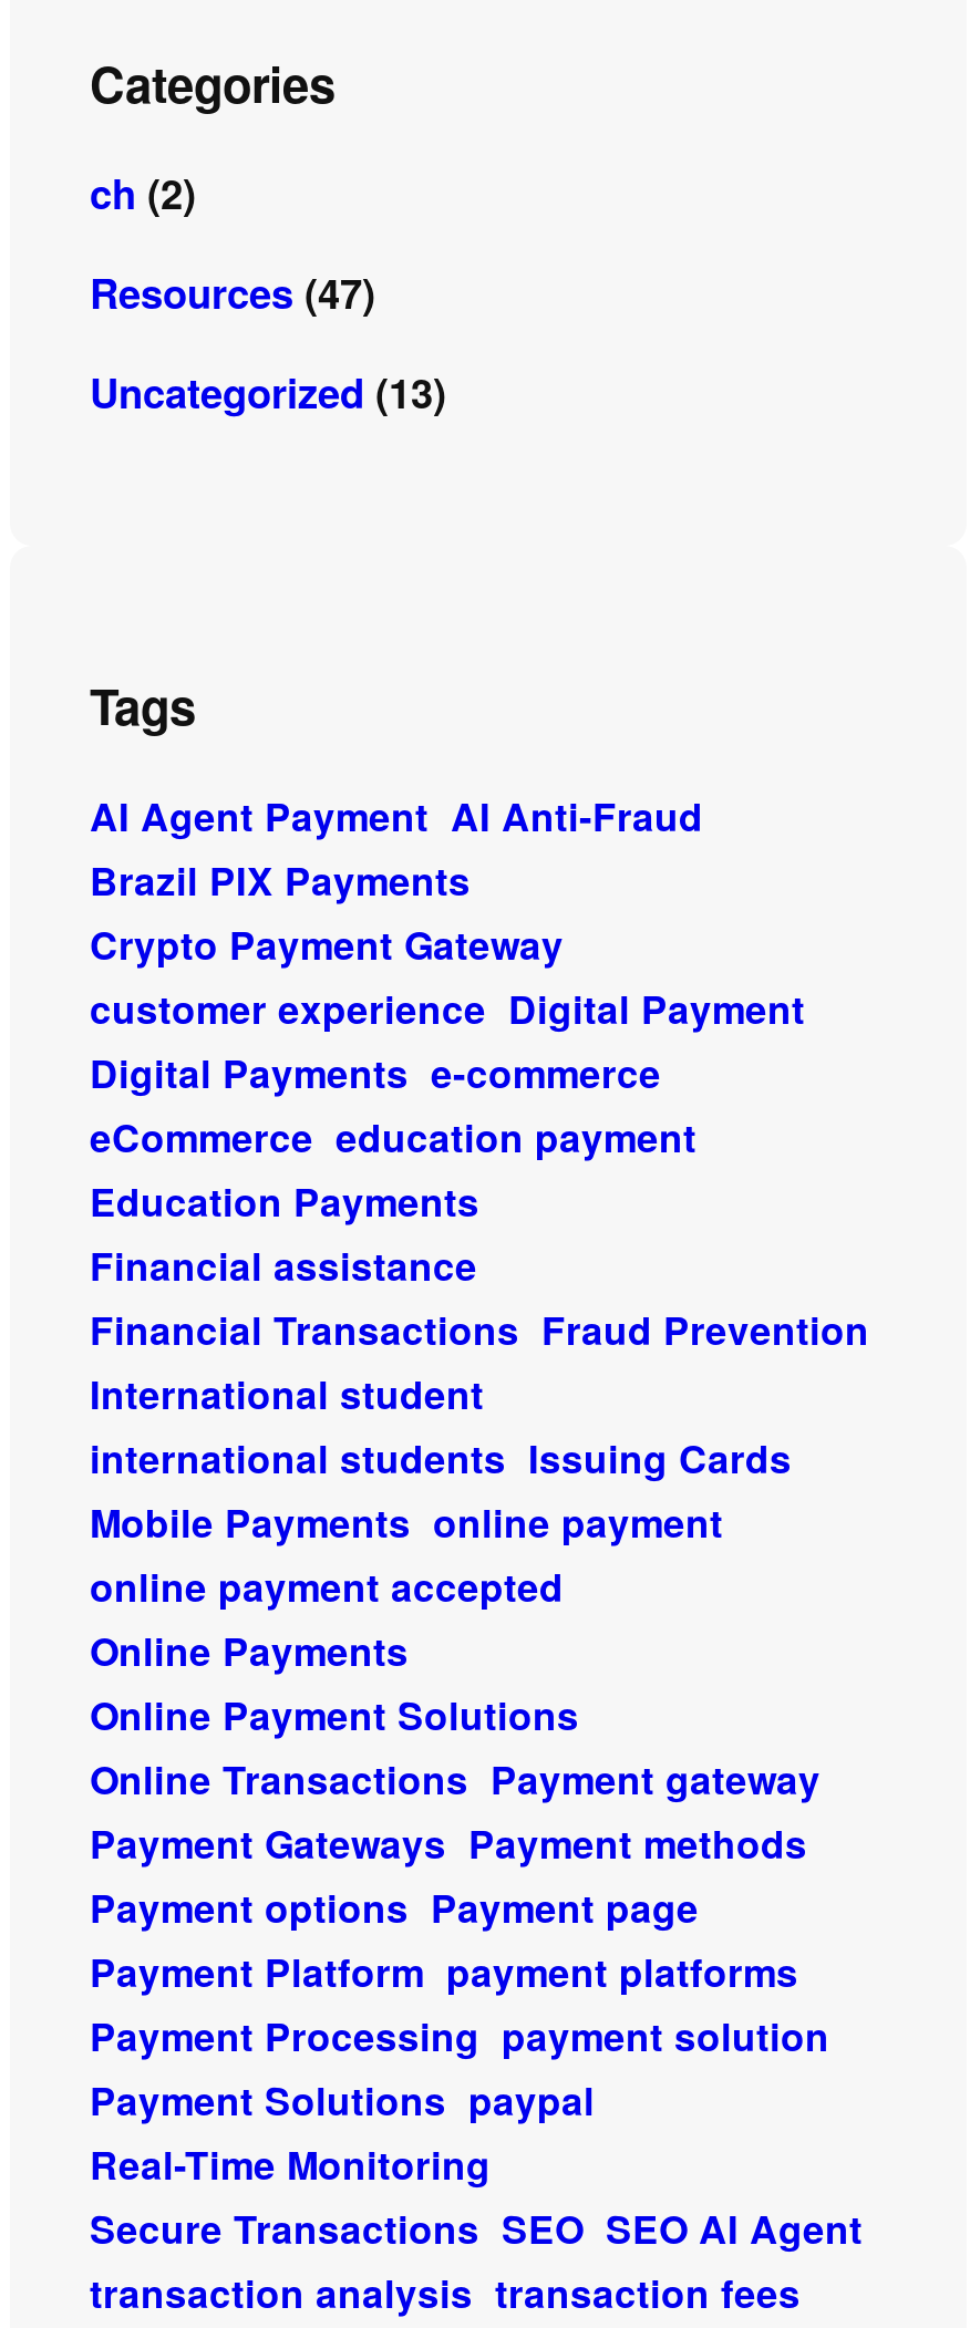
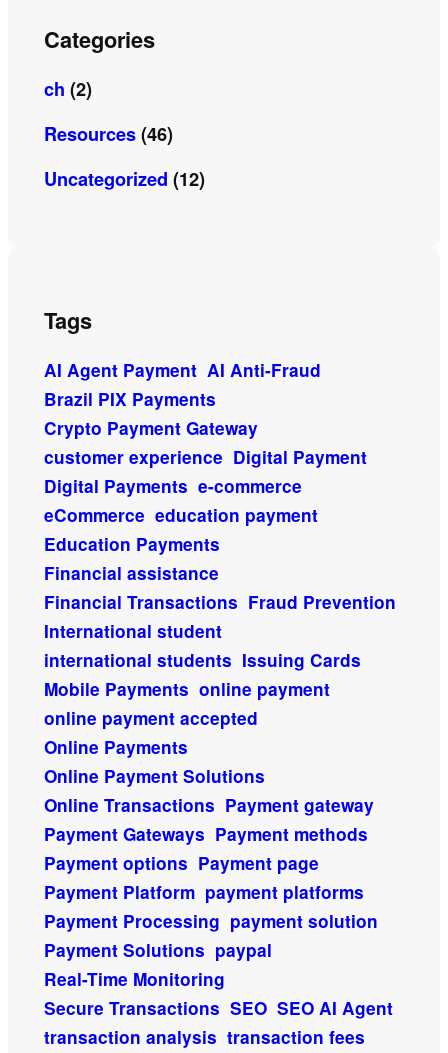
[90,265,375,322] Resources (47) -> [44,121,173,147] Resources (46)
[90,364,446,422] Uncategorized (13) -> [44,166,205,192] Uncategorized (12)

